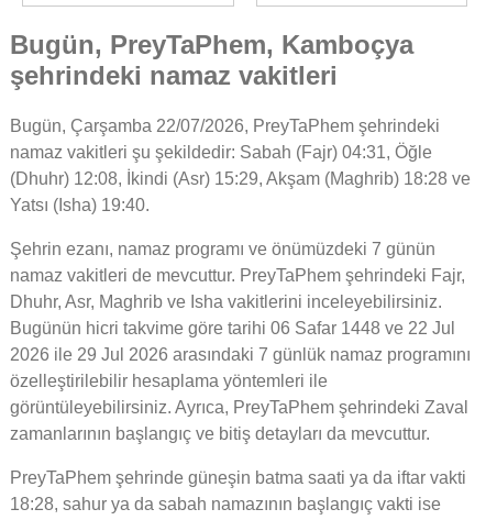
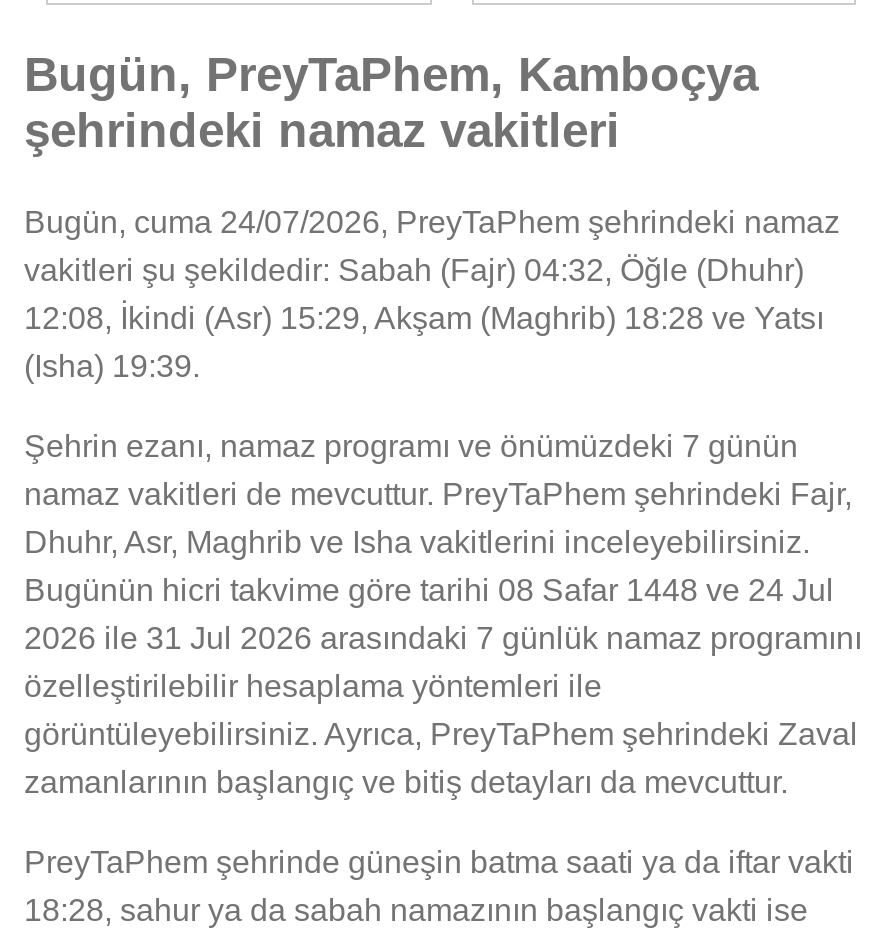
[10,117,471,215] Bugün, Çarşamba 22/07/2026, PreyTaPhem şehrindeki | namaz vakitleri şu şekildedir: Sabah (Fajr) 04:31, Öğle | (Dhuhr) 12:08, İkindi (Asr) 15:29, Akşam (Maghrib) 18:28 ve | Yatsı (Isha) 19:40. -> [24,205,840,383] Bugün, cuma 24/07/2026, PreyTaPhem şehrindeki namaz | vakitleri şu şekildedir: Sabah (Fajr) 04:32, Öğle (Dhuhr) | 12:08, İkindi (Asr) 15:29, Akşam (Maghrib) 18:28 ve Yatsı | (Isha) 19:39.
[10,319,455,338] Bugünün hicri takvime göre tarihi 06 Safar 1448 ve 22 Jul -> [24,573,834,607] Bugünün hicri takvime göre tarihi 08 Safar 1448 ve 24 Jul
[10,345,471,364] 2026 ile 29 Jul 2026 arasındaki 7 günlük namaz programını -> [24,621,862,655] 2026 ile 31 Jul 2026 arasındaki 7 günlük namaz programını

